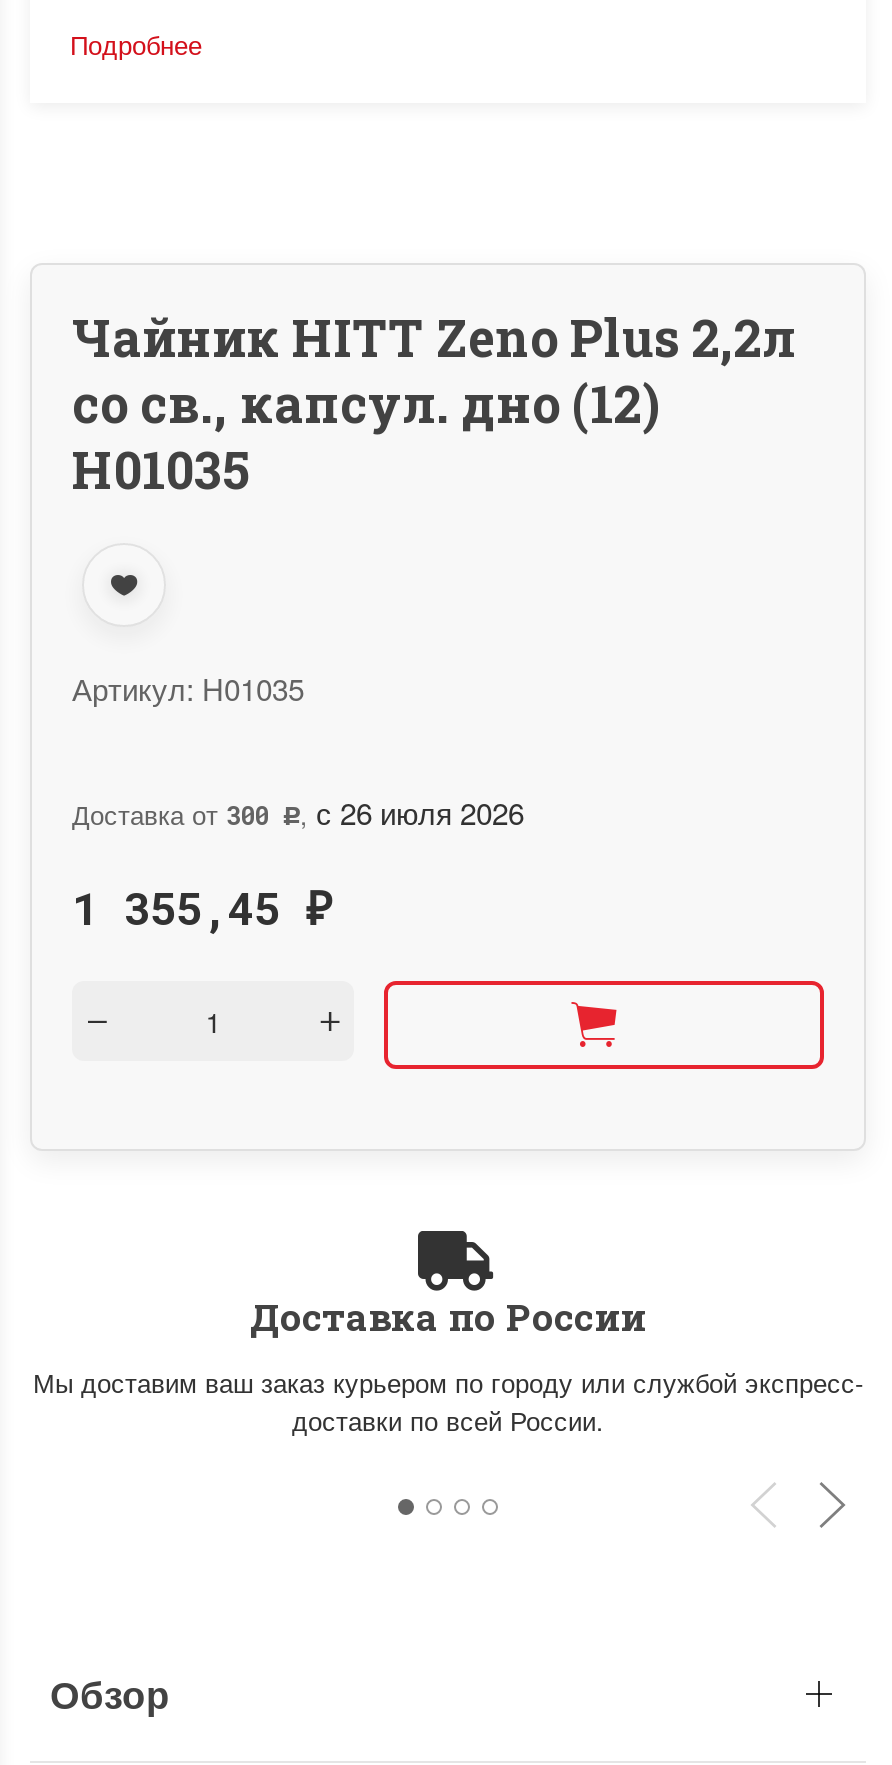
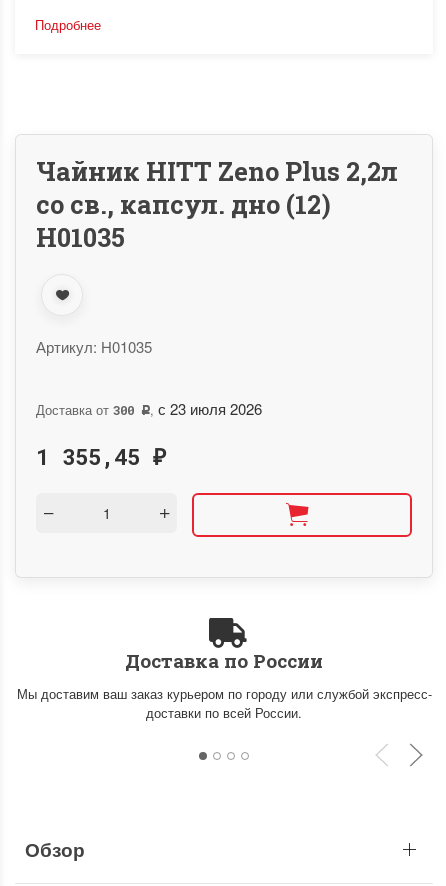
[72,791,524,833] Доставка от 300 Р, с 26 июля 2026 -> [36,398,262,419] Доставка от 300 Р, с 23 июля 2026

